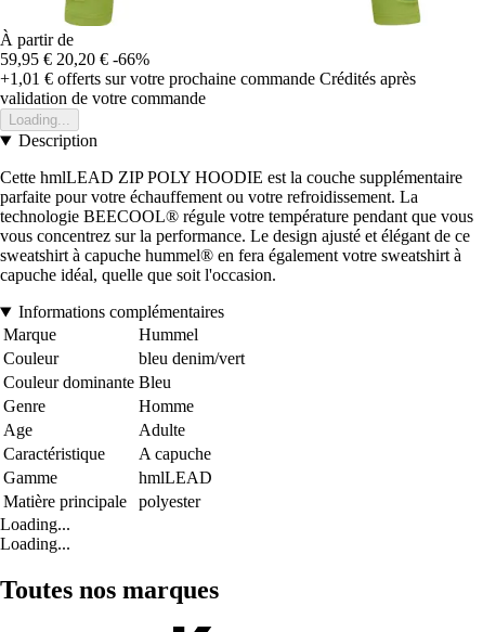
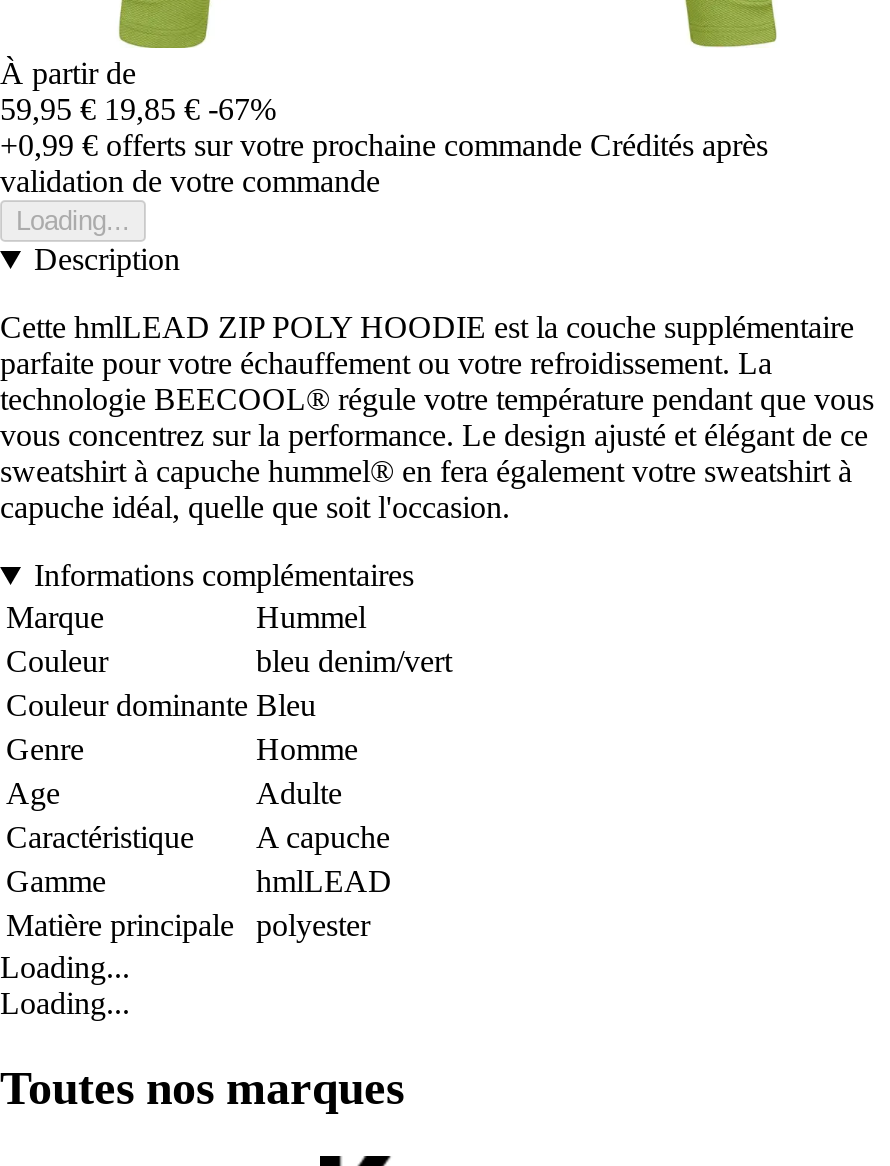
[0,50,149,69] 59,95 € 20,20 € -66% -> [0,92,276,126] 59,95 € 19,85 € -67%
[0,70,416,88] +1,01 €offerts sur votre prochaine commande Crédités après -> [0,128,768,162] +0,99 €offerts sur votre prochaine commande Crédités après

